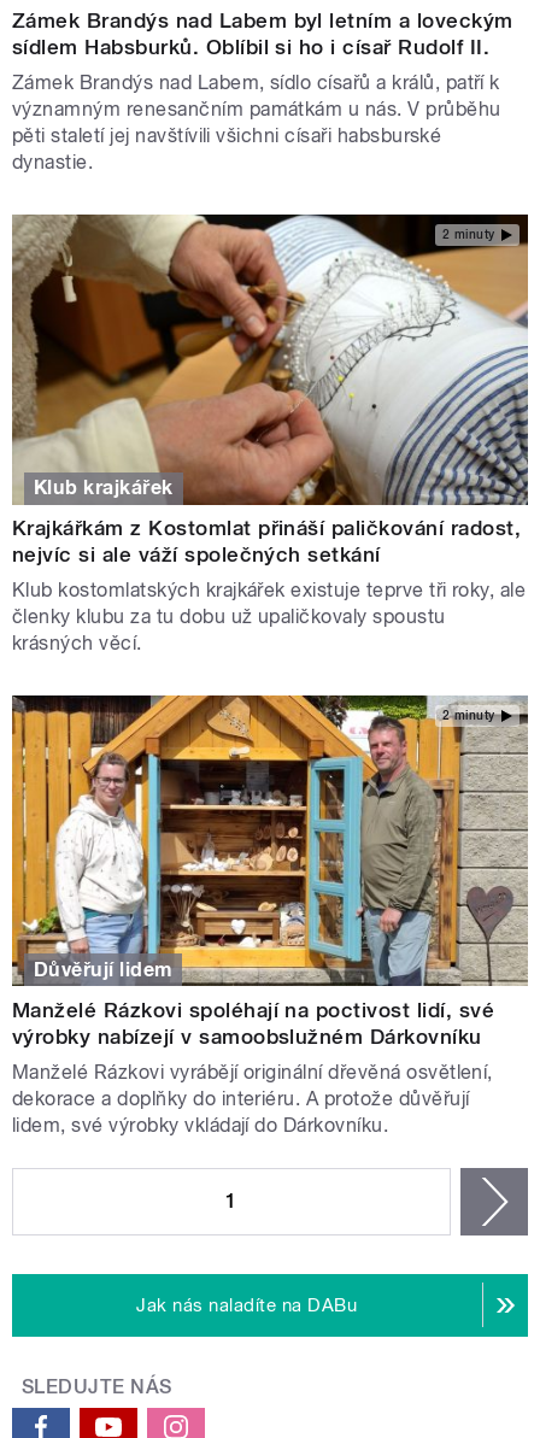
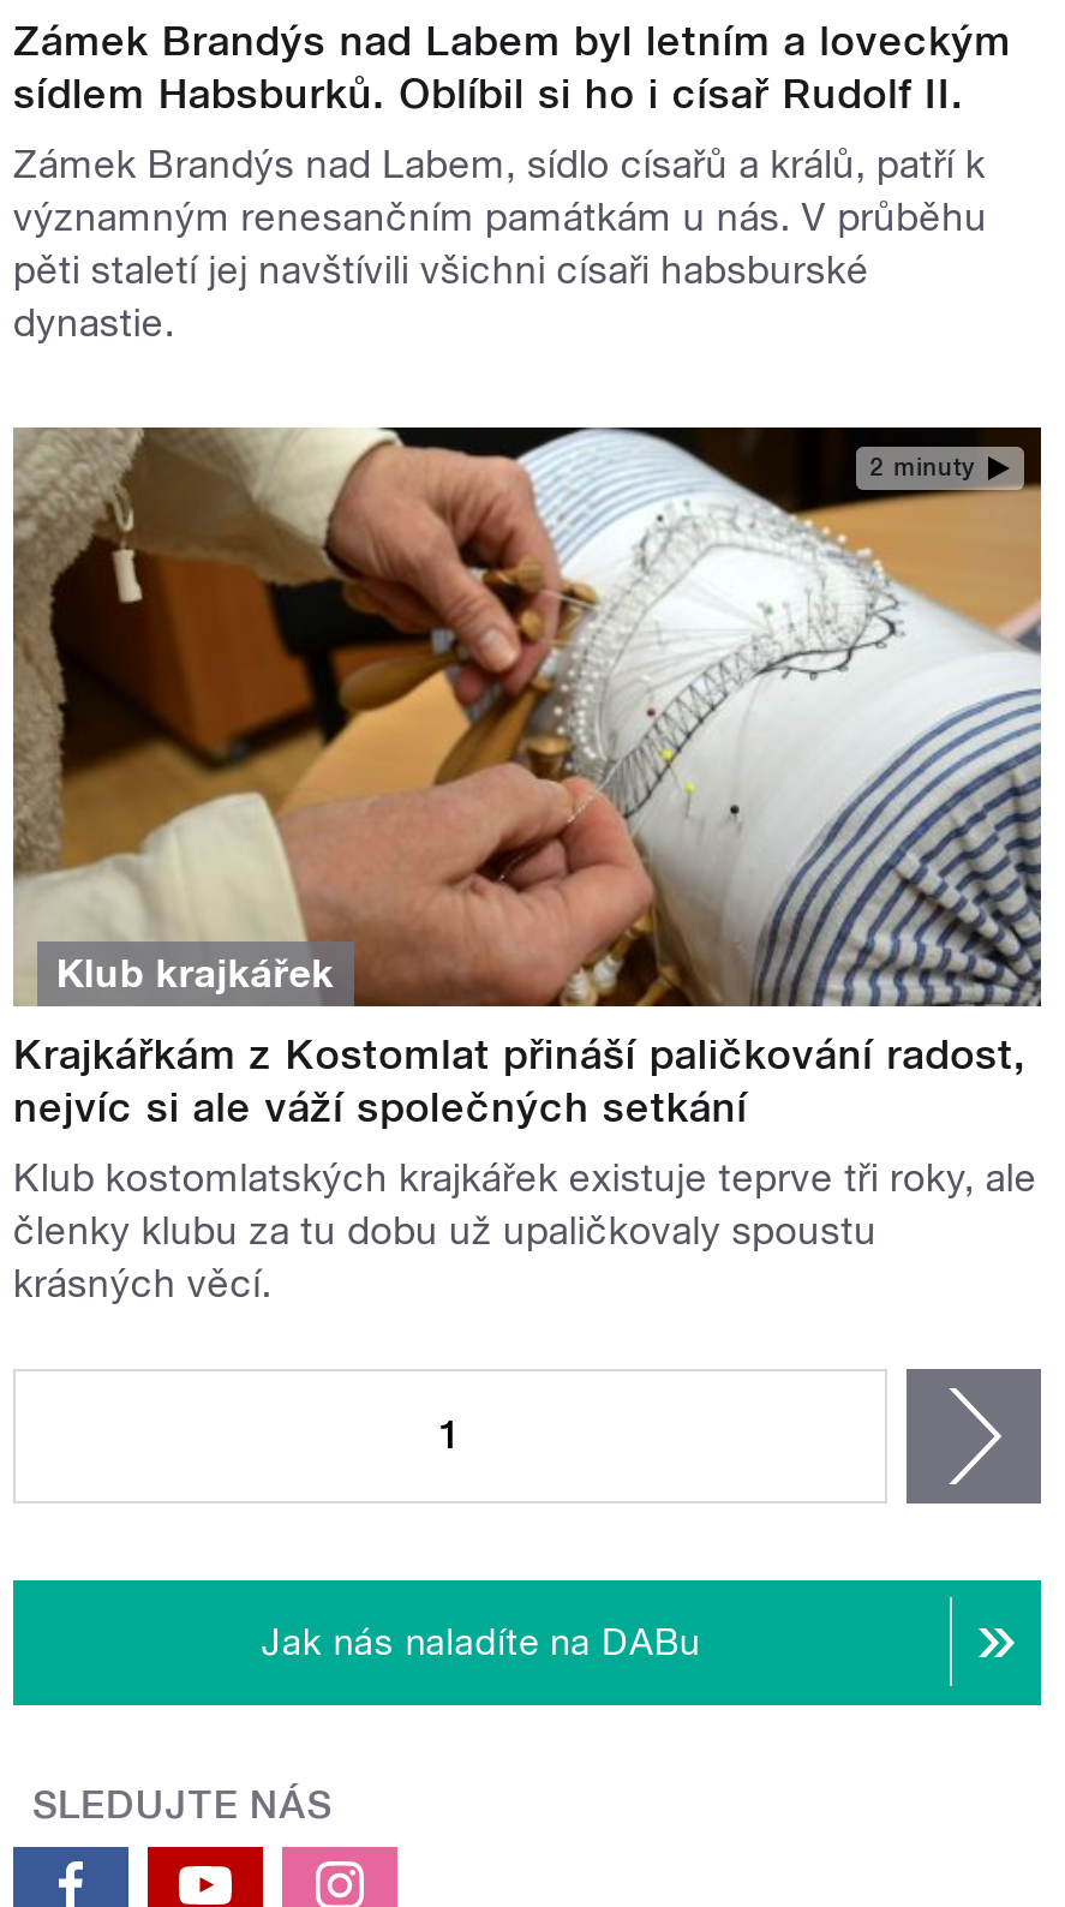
[11,694,528,986] [image] | 2 minuty -> none
[12,958,494,1136] Důvěřují lidem | Manželé Rázkovi spoléhají na poctivost lidí, své | výrobky nabízejí v samoobslužném Dárkovníku | Manželé Rázkovi vyrábějí originální dřevěná osvětlení, | dekorace a doplňky do interiéru. A protože důvěřují | lidem, své výrobky vkládají do Dárkovníku. -> none

